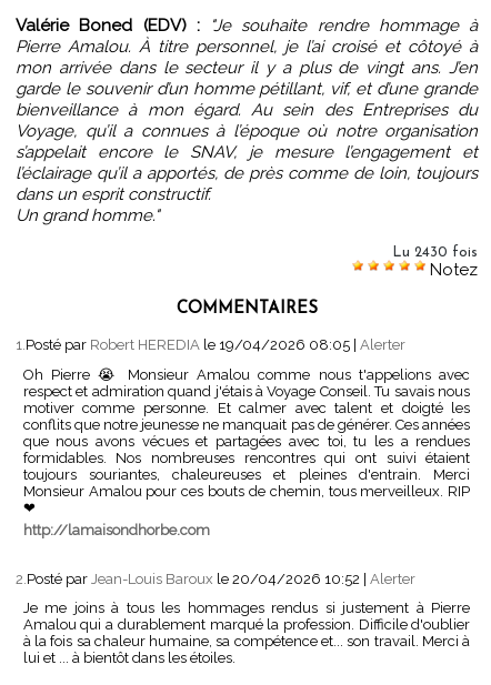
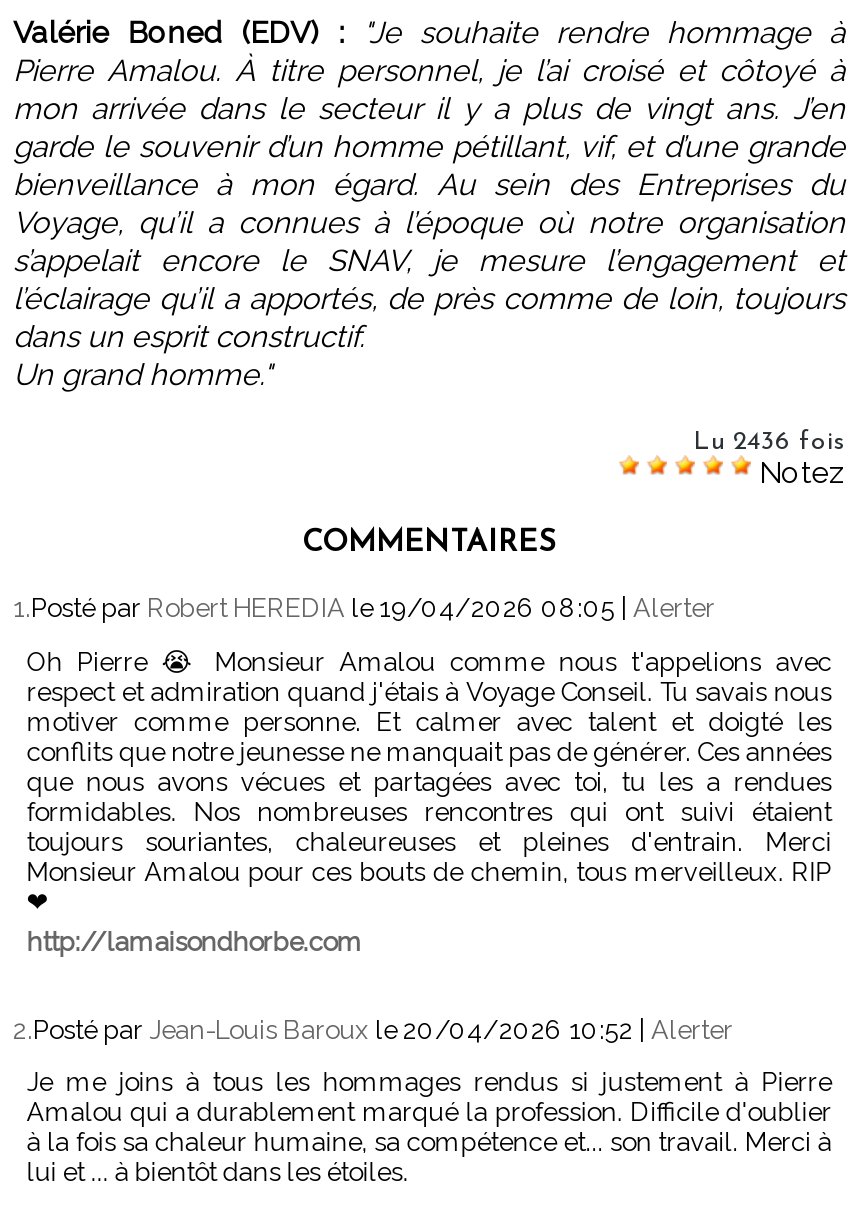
[392,246,478,260] Lu 2430 fois -> [693,430,845,456] Lu 2436 fois

